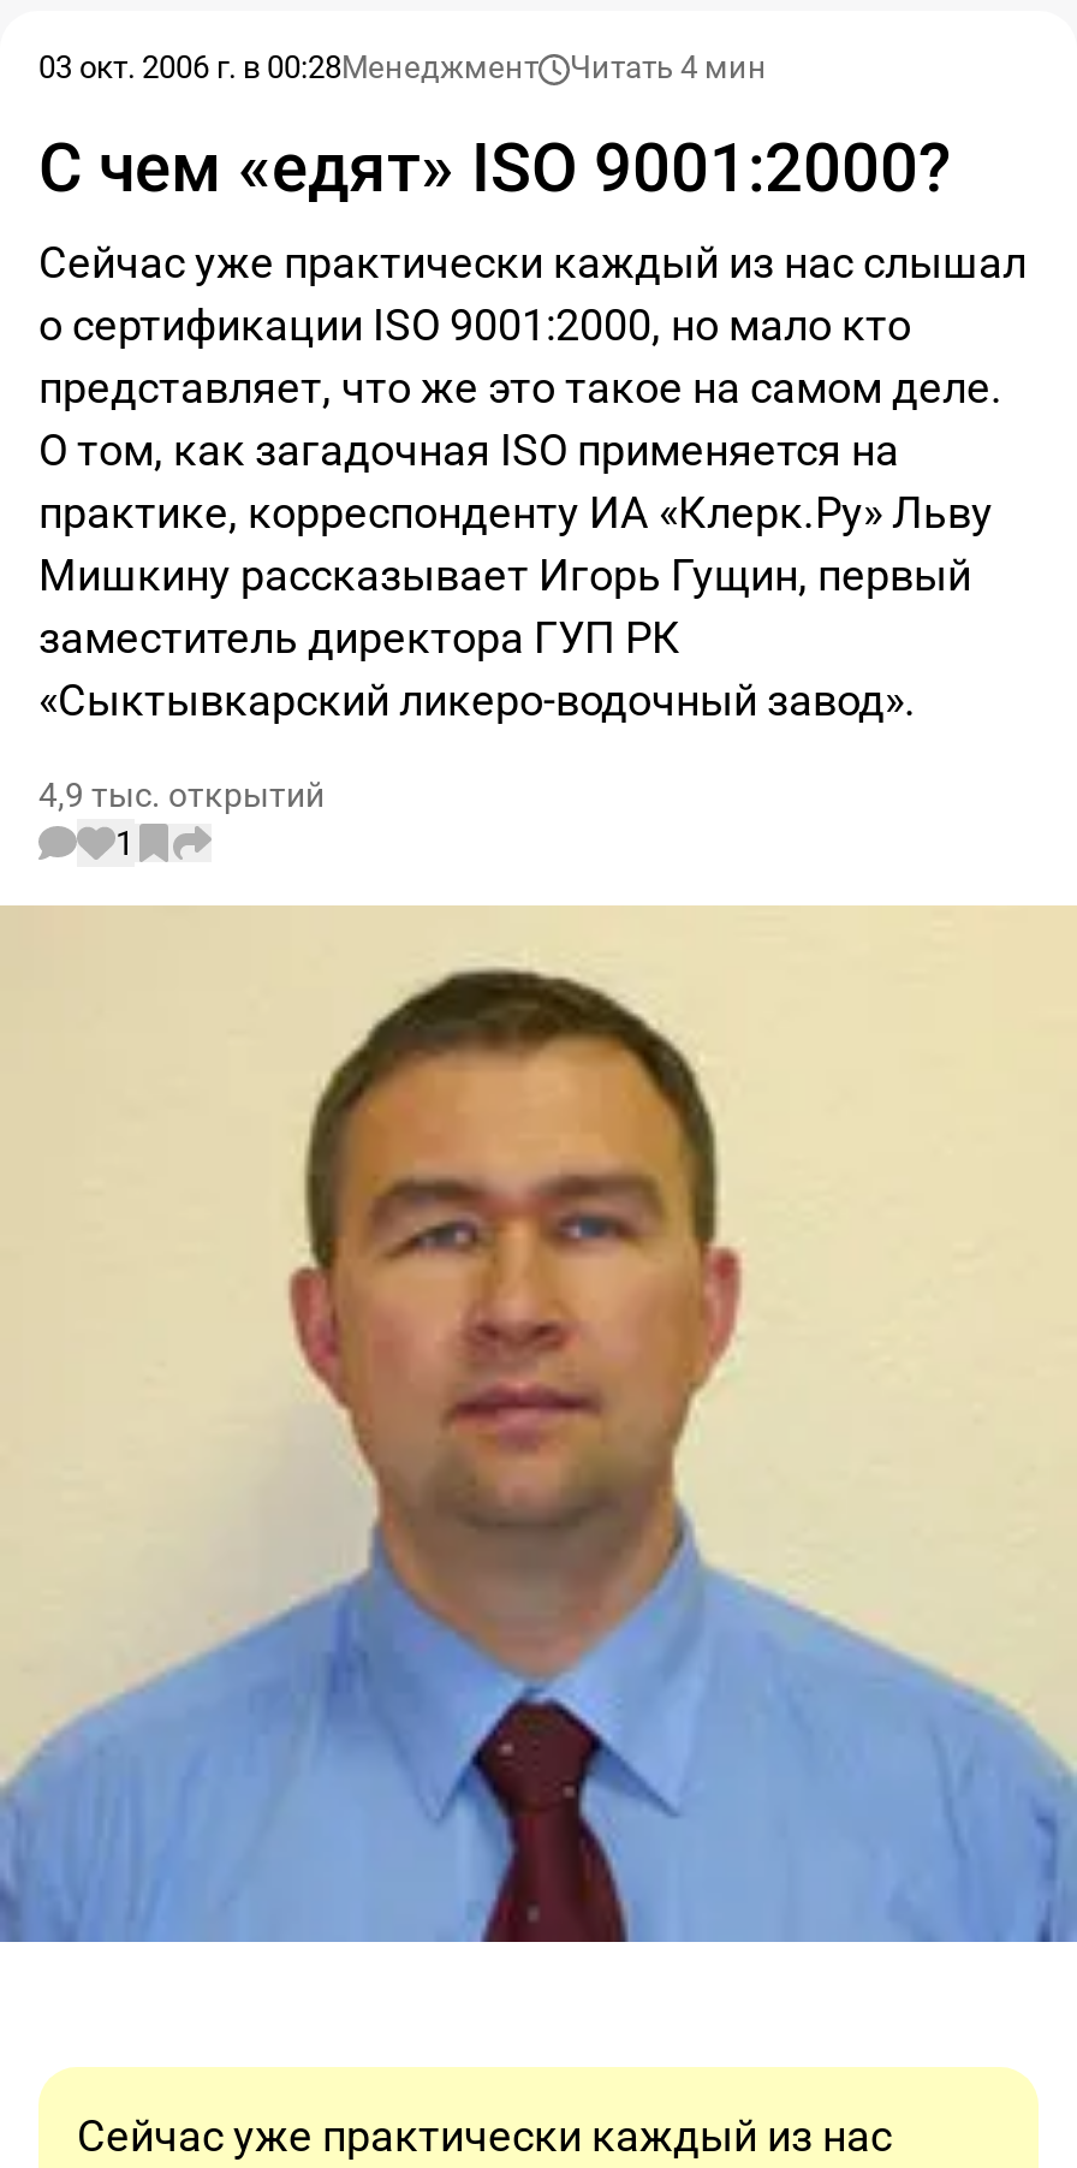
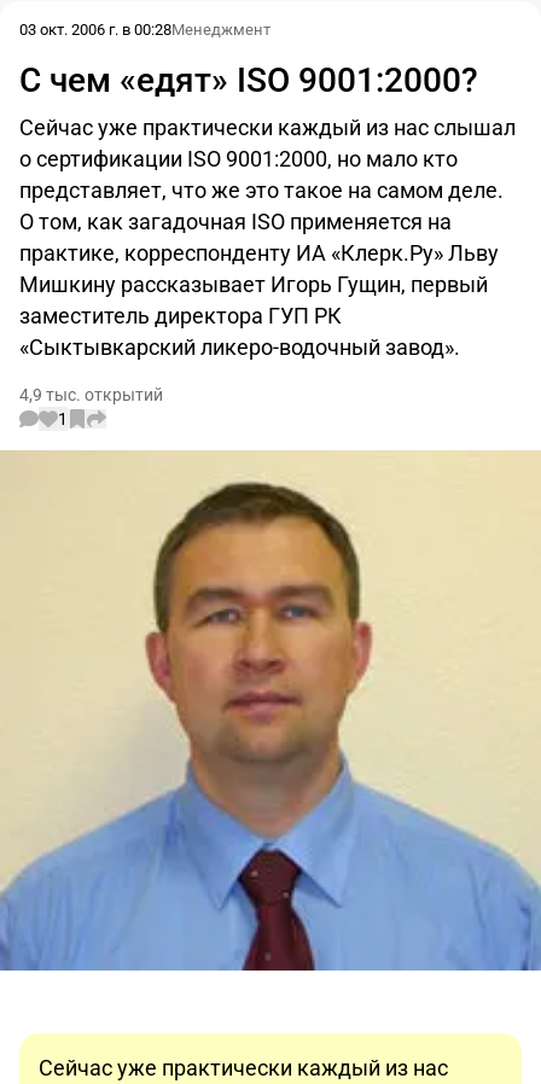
[570,49,767,85] Читать 4 мин -> none

